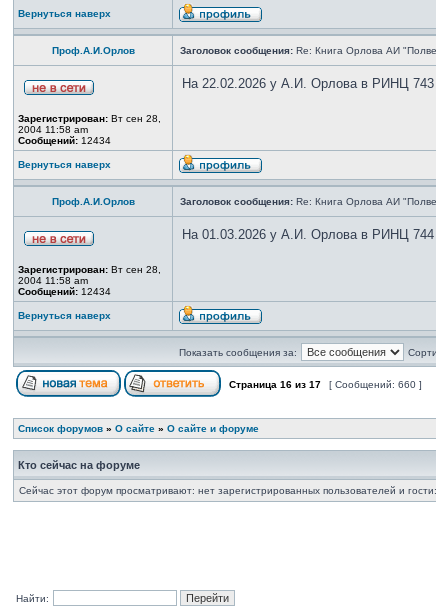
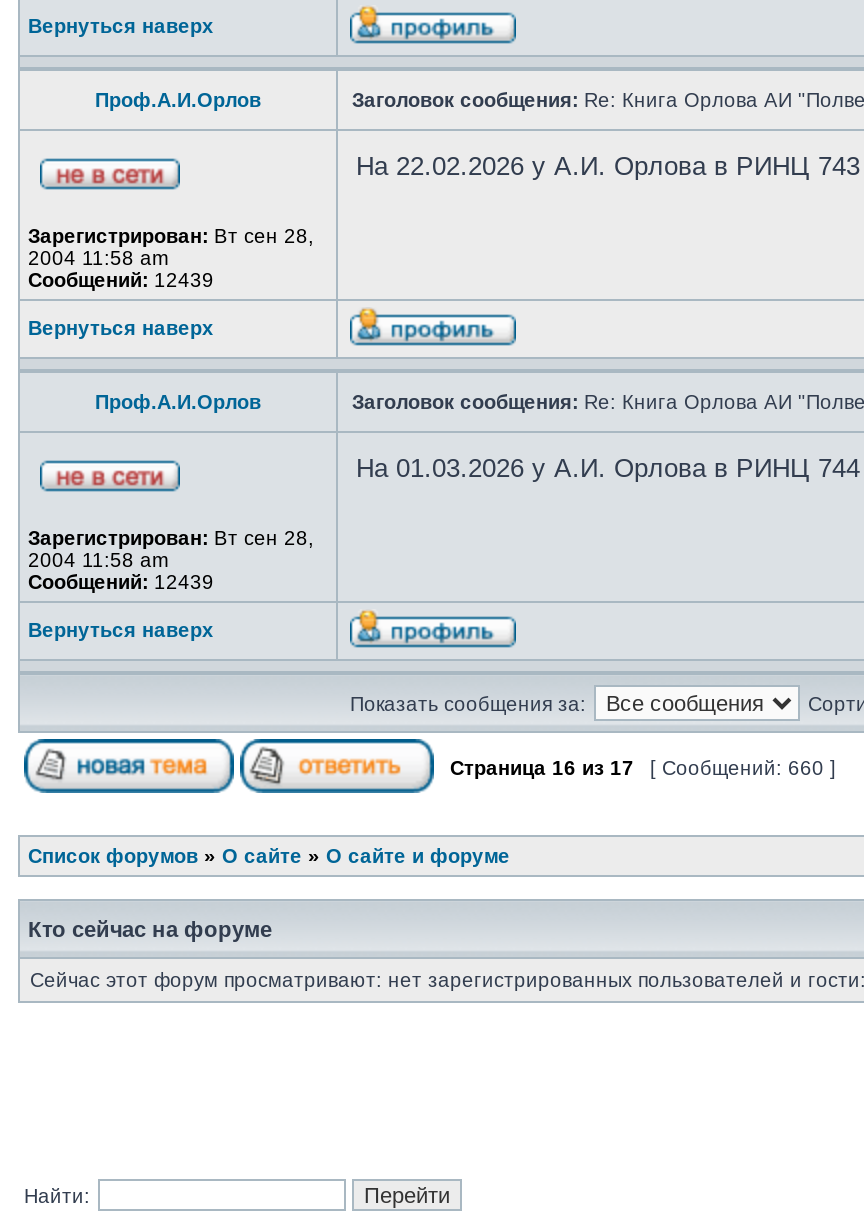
[18,135,111,146] Сообщений: 12434 -> [28,269,214,291] Сообщений: 12439
[18,286,111,297] Сообщений: 12434 -> [28,571,214,593] Сообщений: 12439

